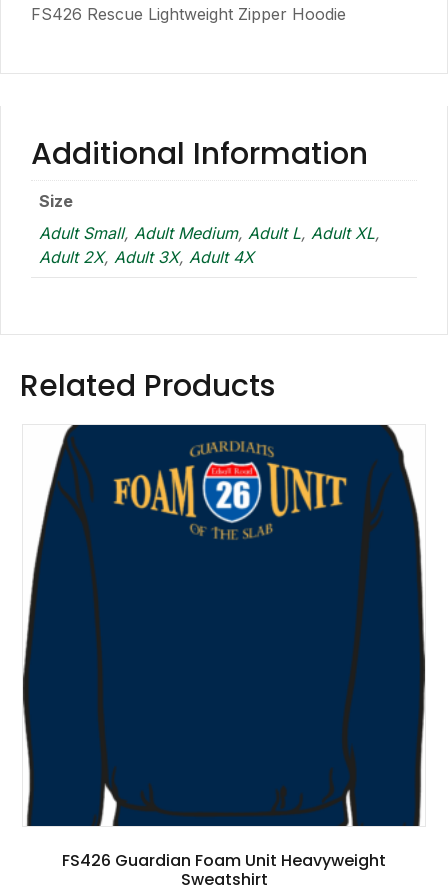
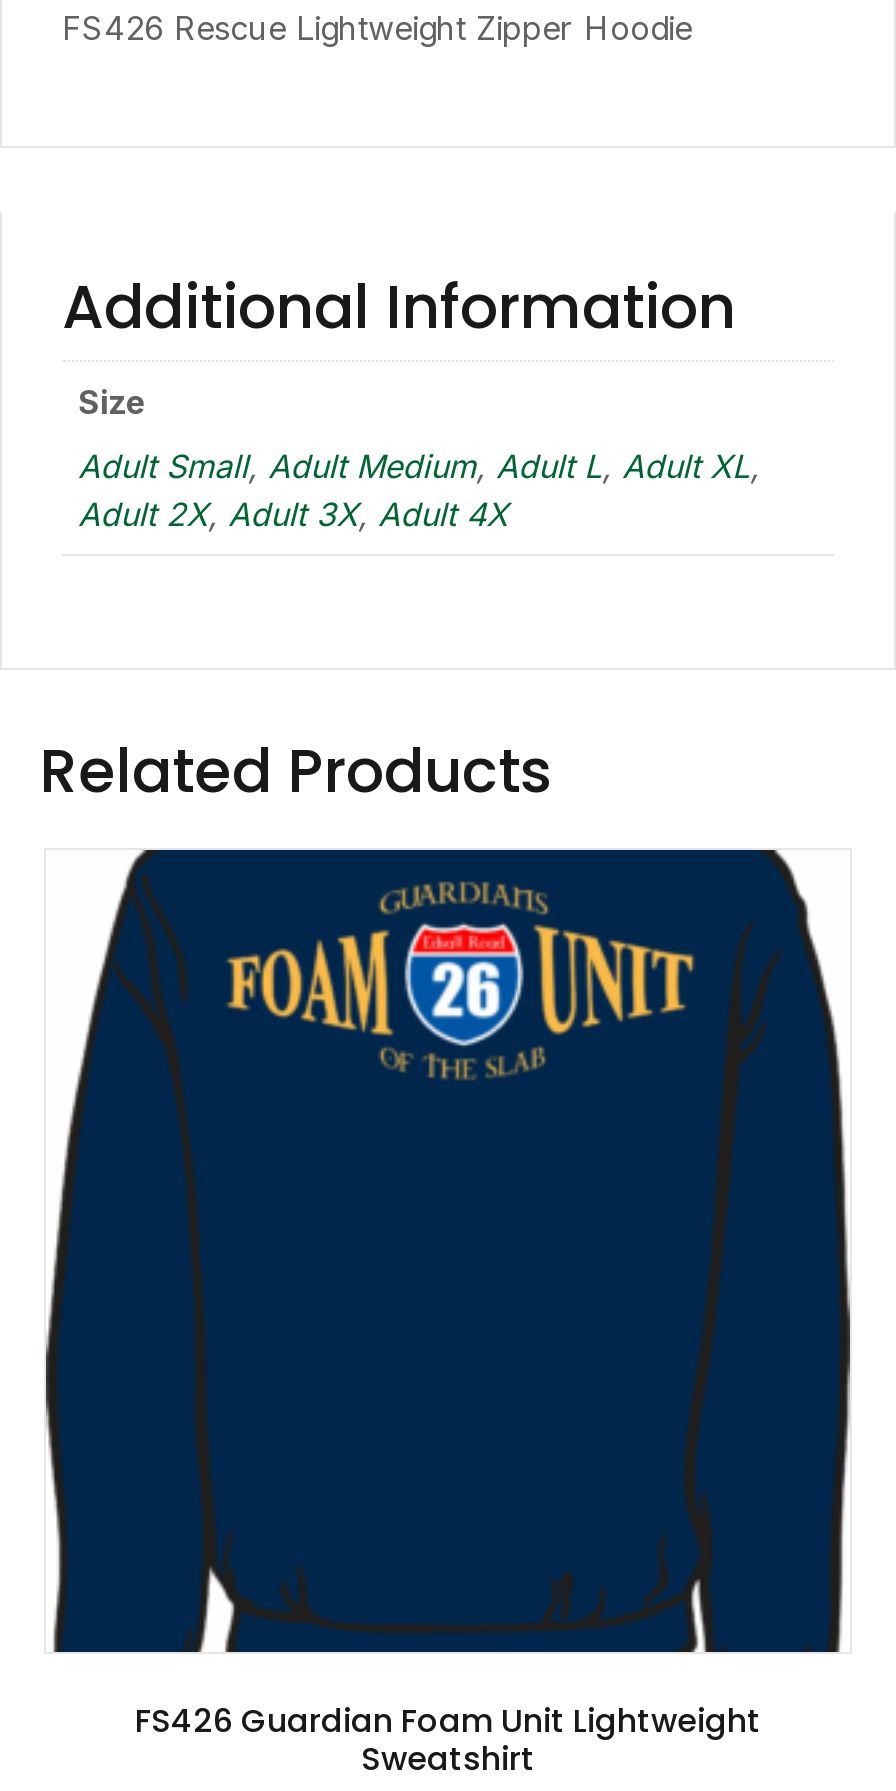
[62,849,386,872] FS426 Guardian Foam Unit Heavyweight -> [135,1698,761,1744] FS426 Guardian Foam Unit Lightweight

